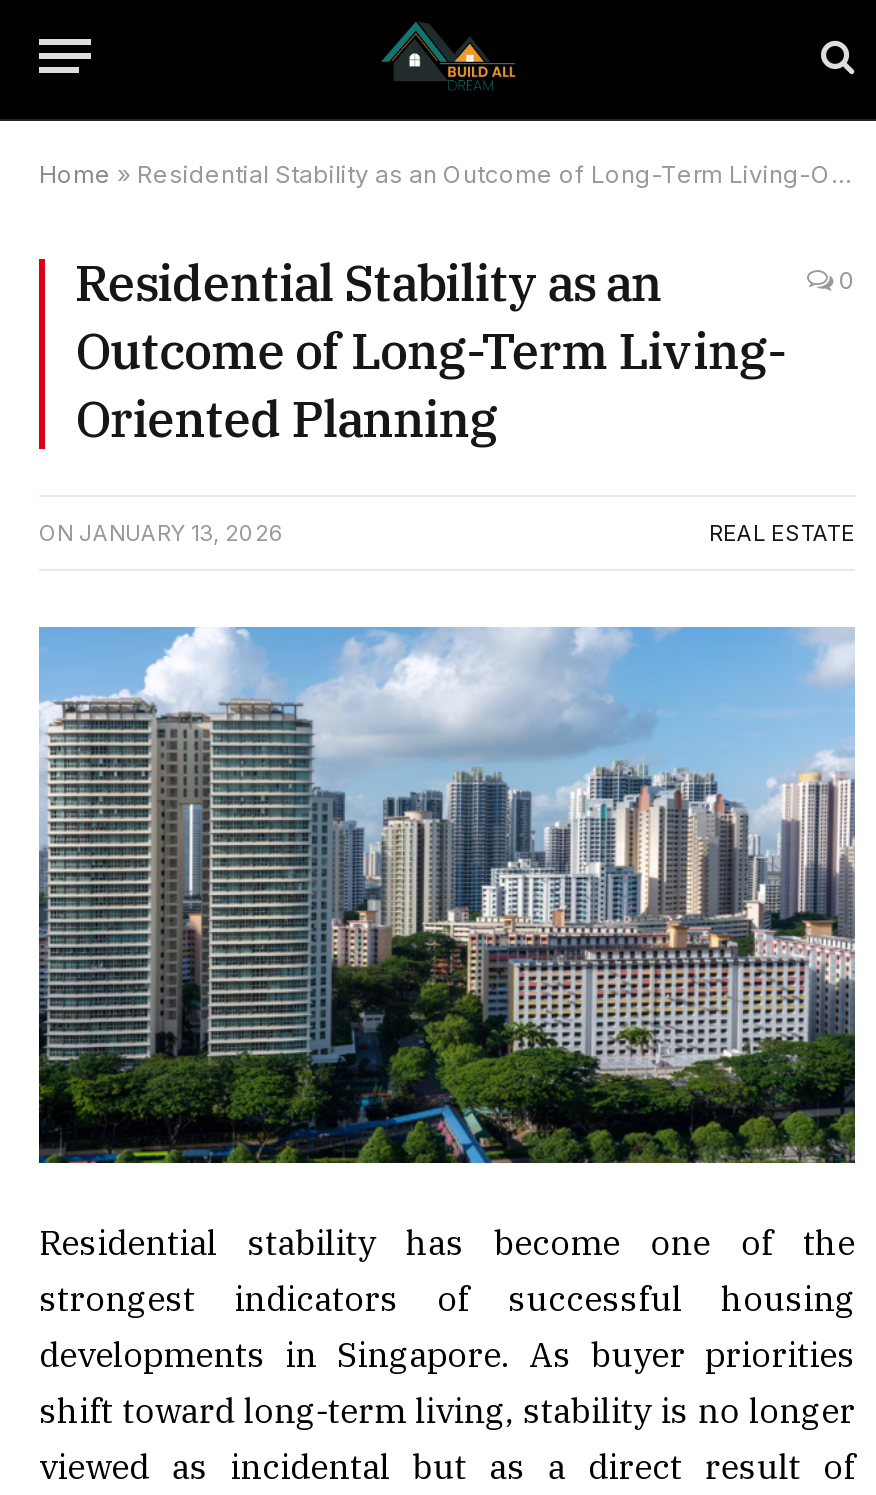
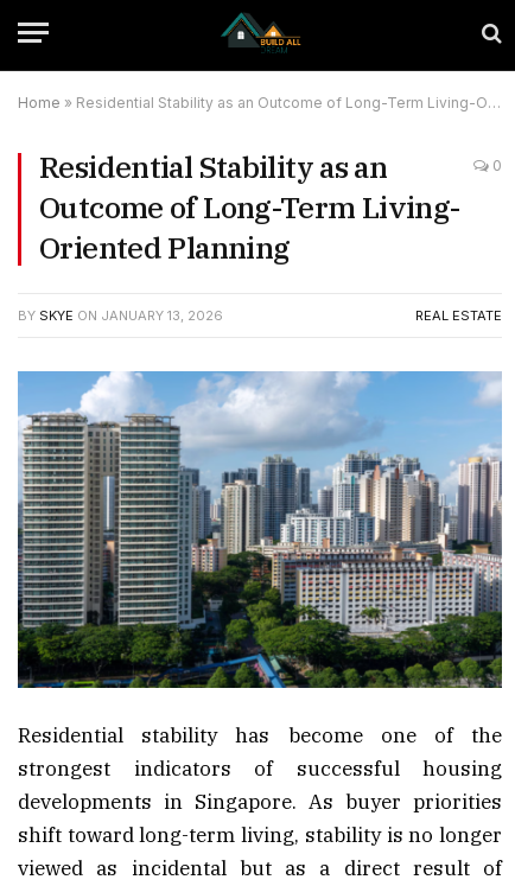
[39,519,285,547] ON JANUARY 13, 2026 -> [18,307,223,324] BY SKYE ON JANUARY 13, 2026

